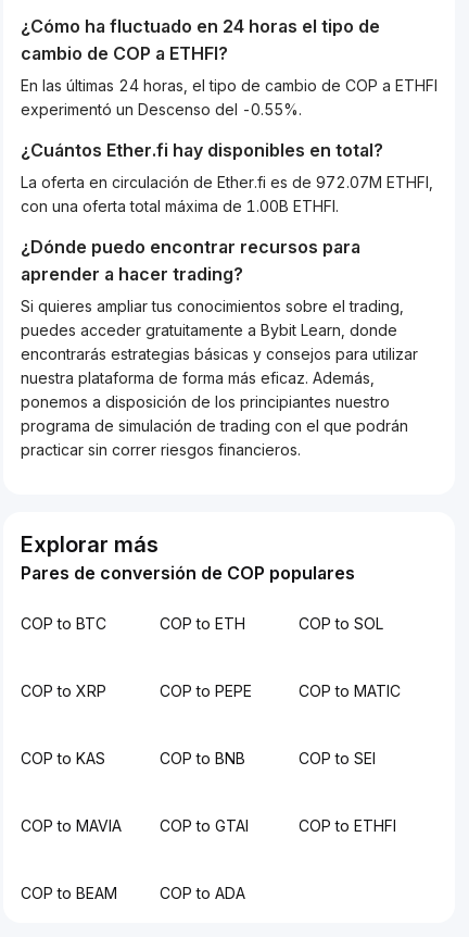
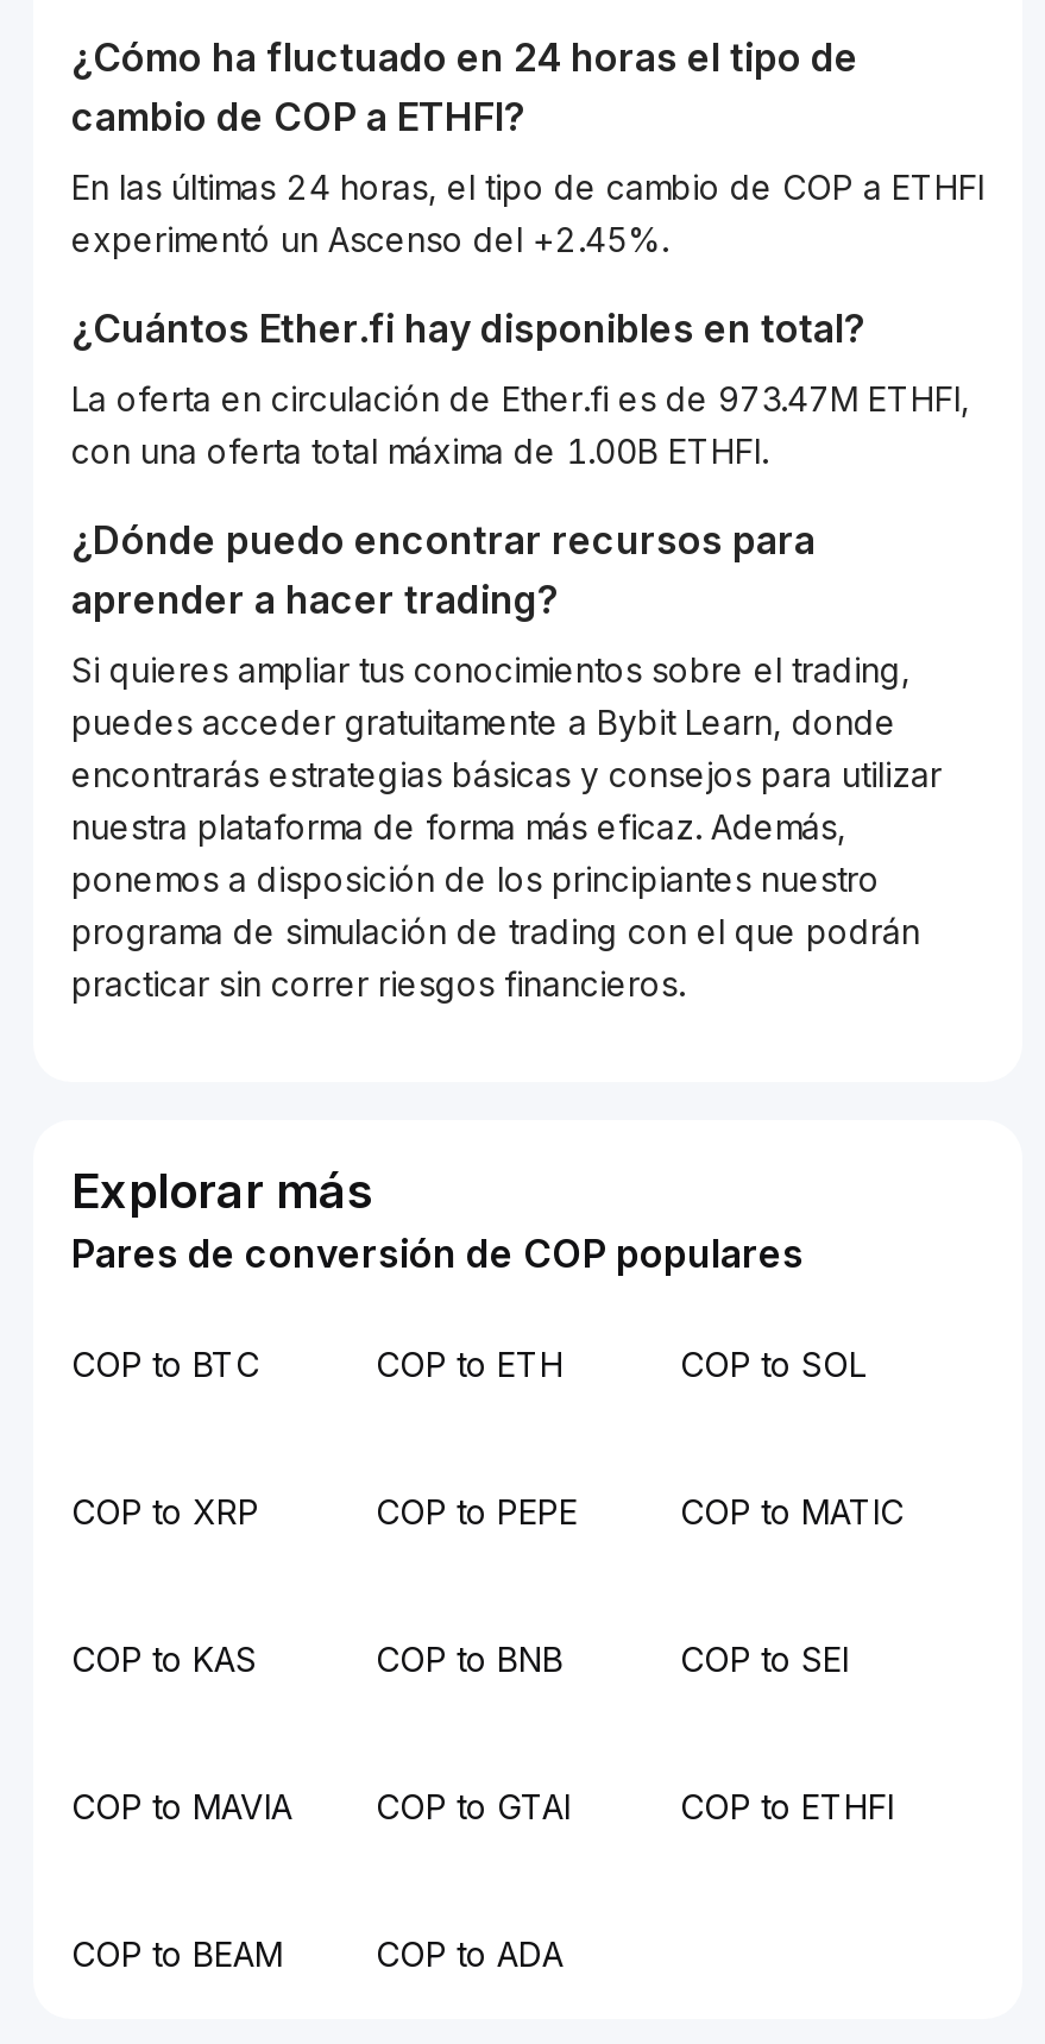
[21,100,302,118] experimentó un Descenso del -0.55%. -> [71,219,668,259] experimentó un Ascenso del +2.45%.
[21,173,433,191] La oferta en circulación de Ether.fi es de 972.07M ETHFI, -> [71,378,970,419] La oferta en circulación de Ether.fi es de 973.47M ETHFI,

